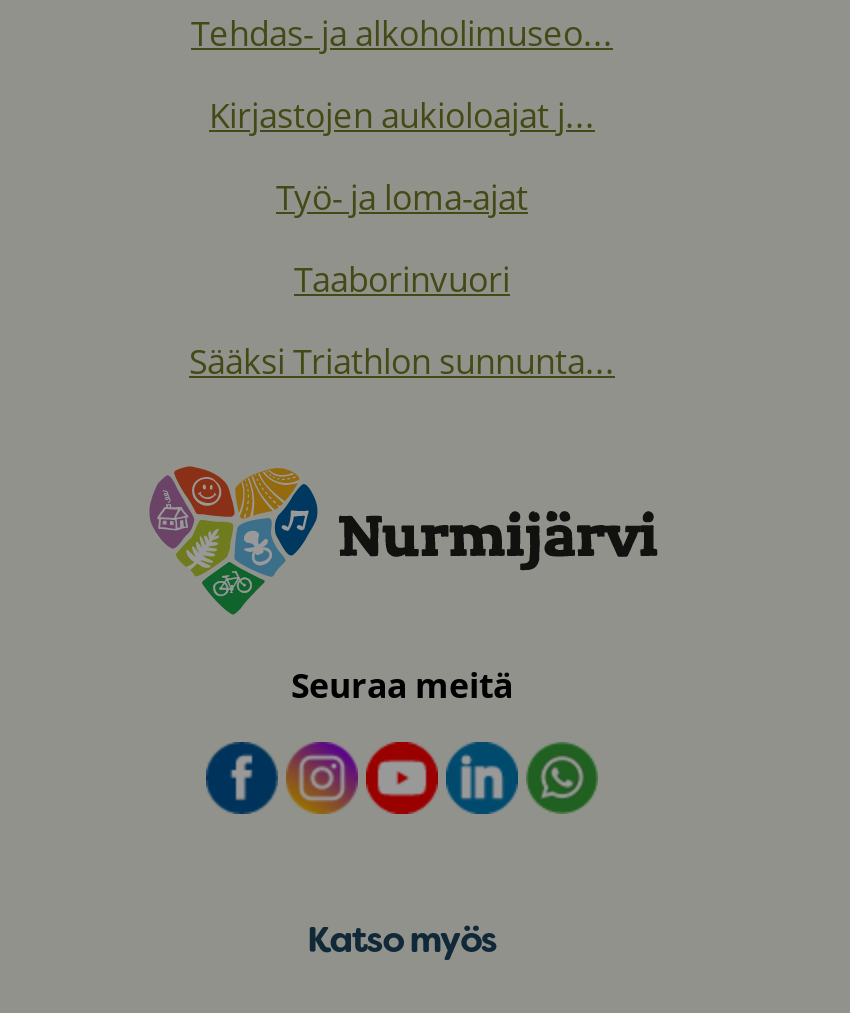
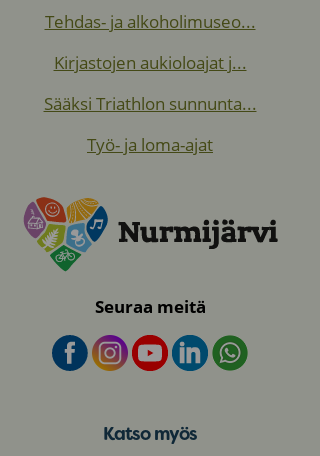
moved [276,174,528,220] -> [87,133,213,156]: Työ- ja loma-ajat
[294,256,510,302] Taaborinvuori -> none
moved [189,338,615,384] -> [43,92,256,115]: Sääksi Triathlon sunnunta...

